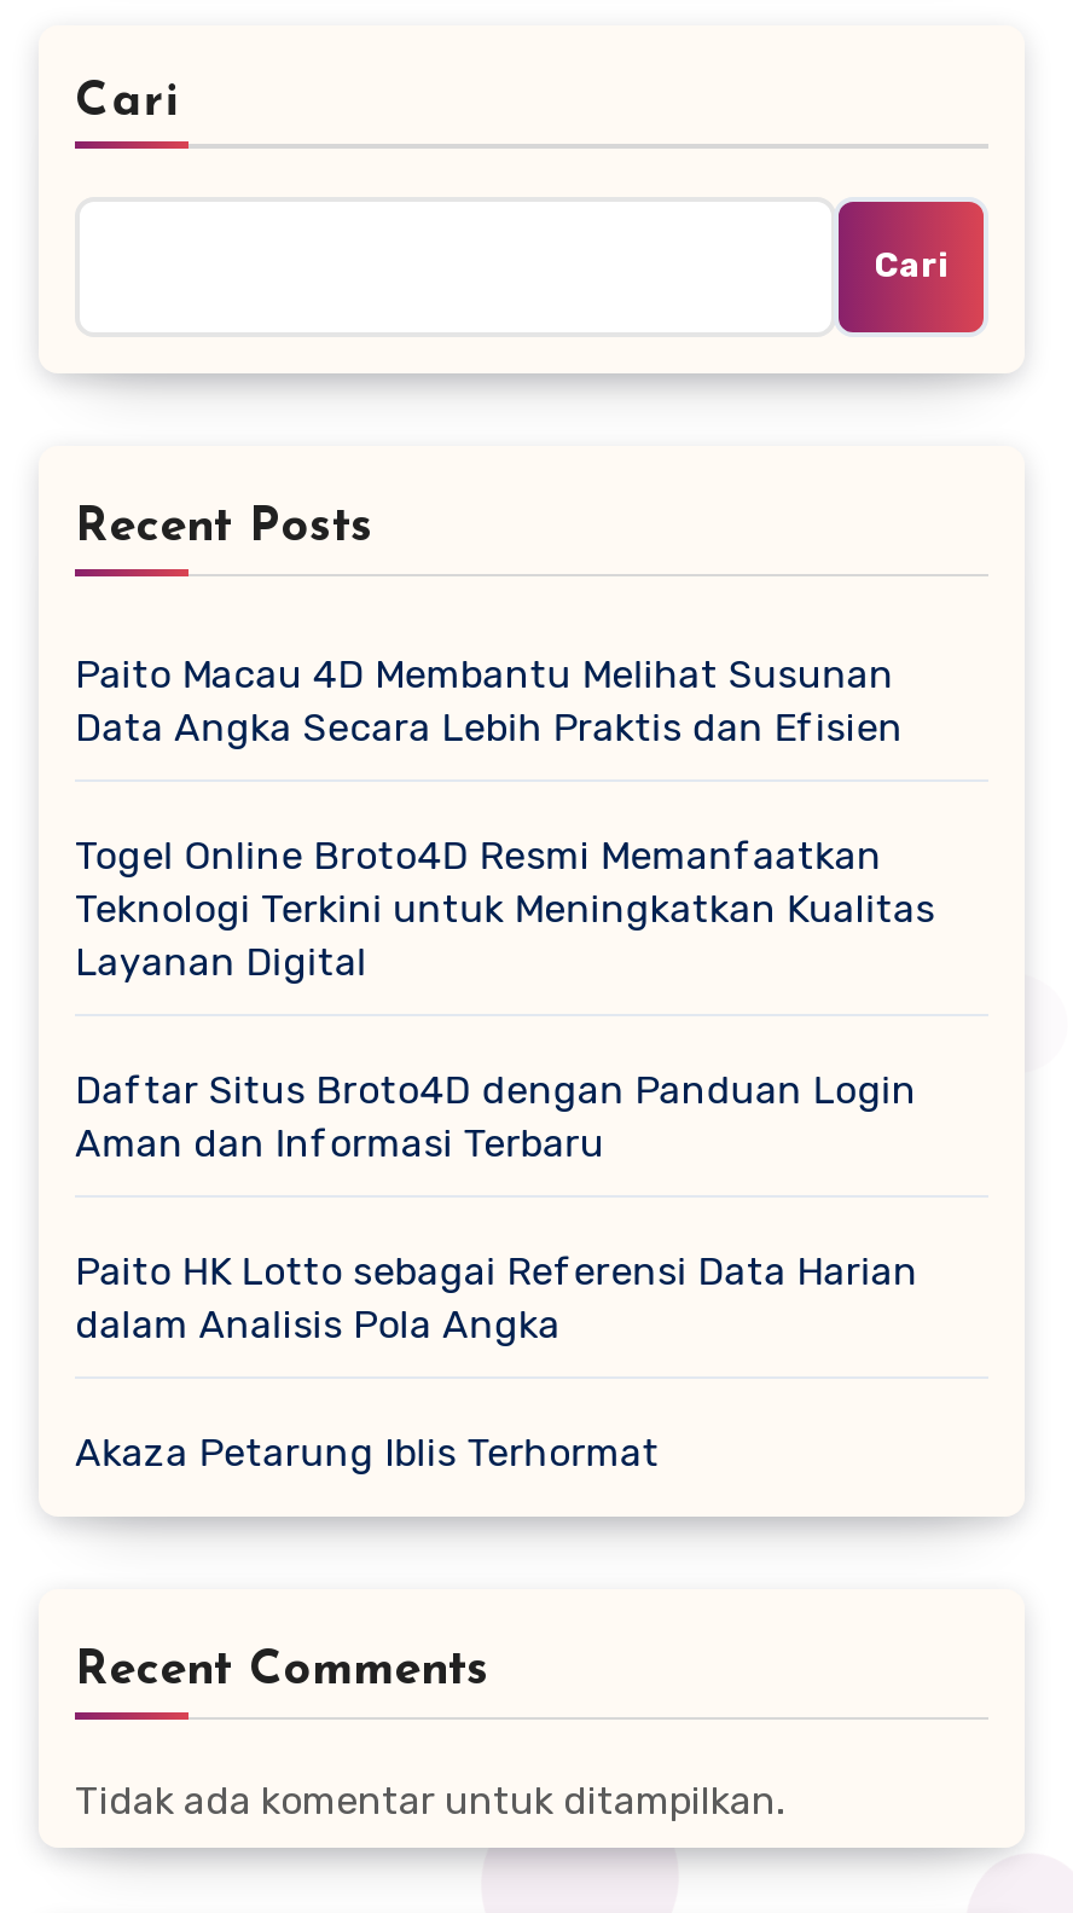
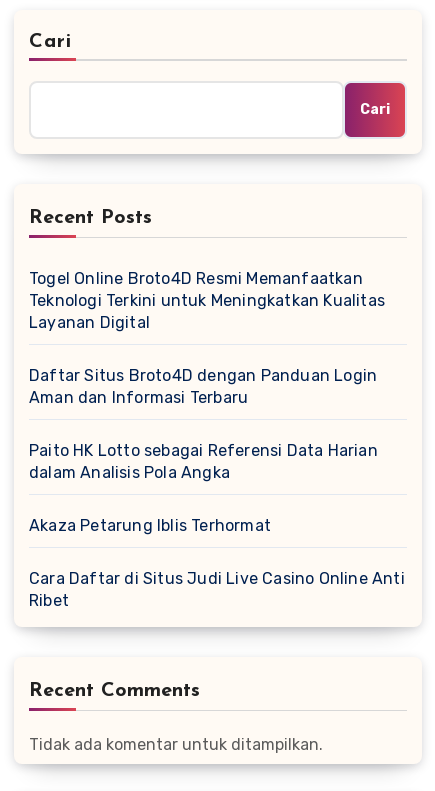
[75,652,903,751] Paito Macau 4D Membantu Melihat Susunan | Data Angka Secara Lebih Praktis dan Efisien -> none
moved [75,834,935,1477] -> [29,269,385,535]: Togel Online Broto4D Resmi Memanfaatkan | Teknologi Terkini untuk Meningkatkan Kualitas | Layanan Digital | Daftar Situs Broto4D dengan Panduan Login | Aman dan Informasi Terbaru | Paito HK Lotto sebagai Referensi Data Harian | dalam Analisis Pola Angka | Akaza Petarung Iblis Terhormat
none -> [29,569,405,610] Cara Daftar di Situs Judi Live Casino Online Anti | Ribet

